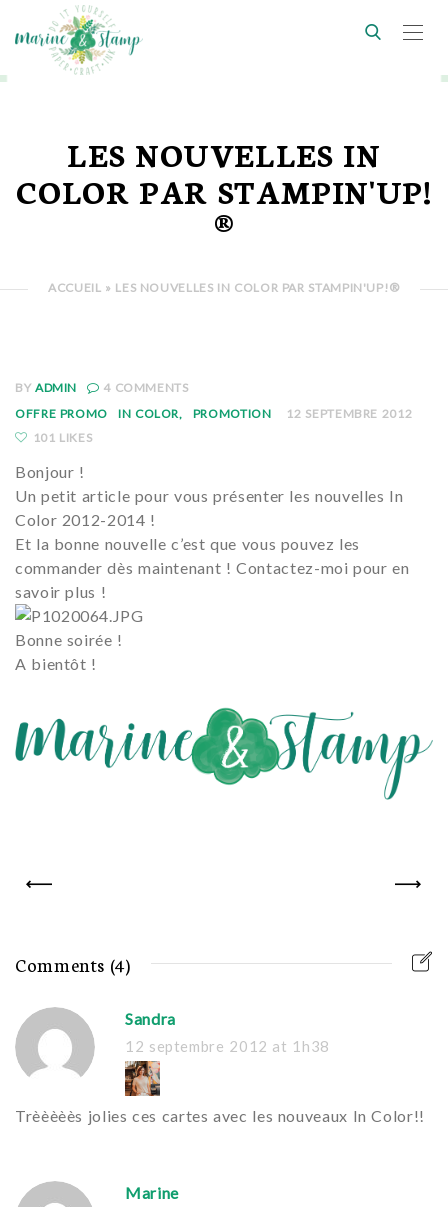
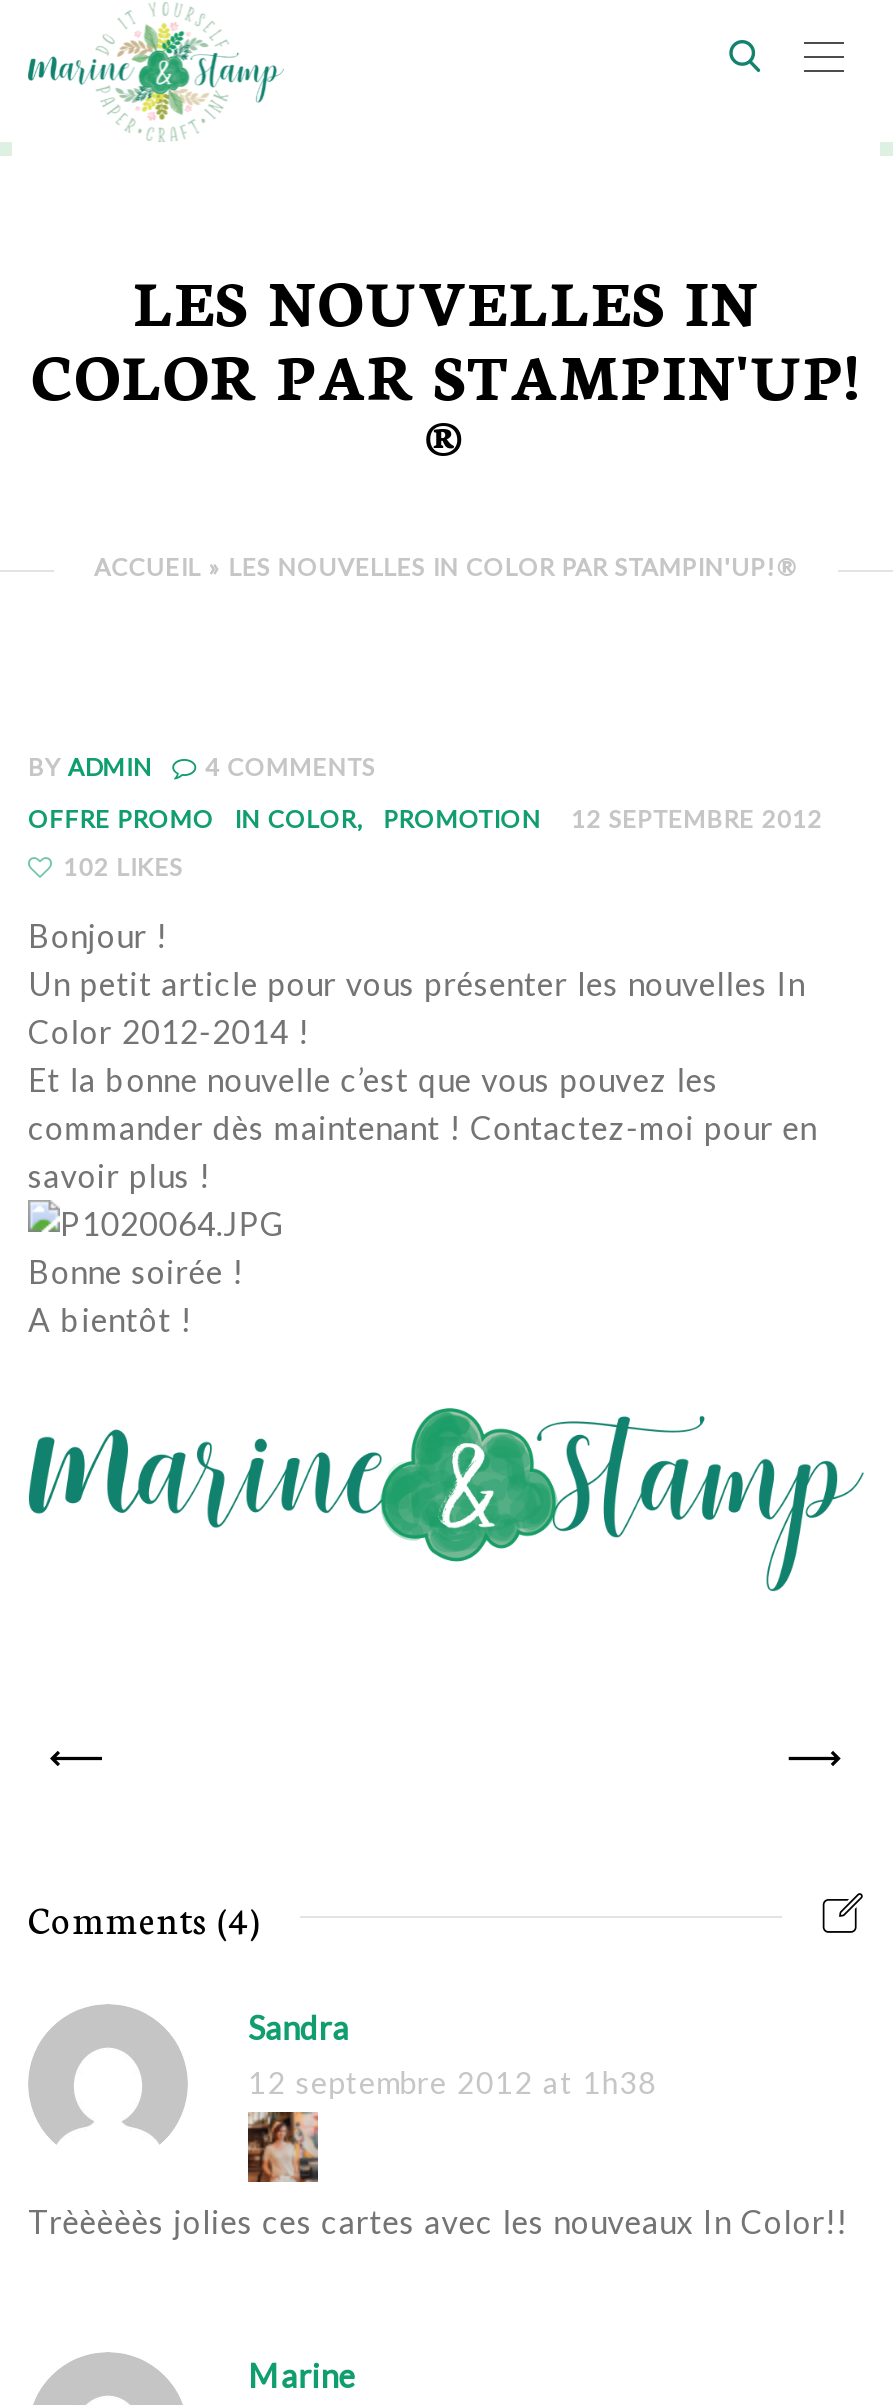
[33,430,92,445] 101 LIKES -> [63,851,183,881] 102 LIKES

